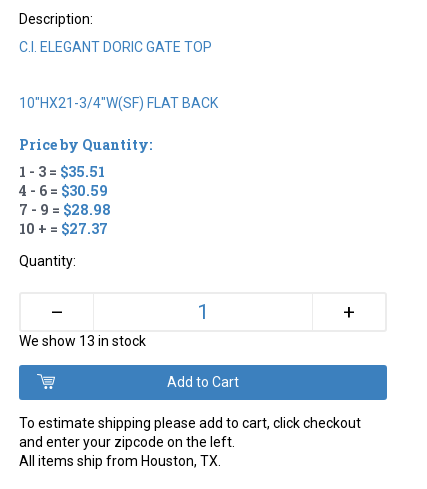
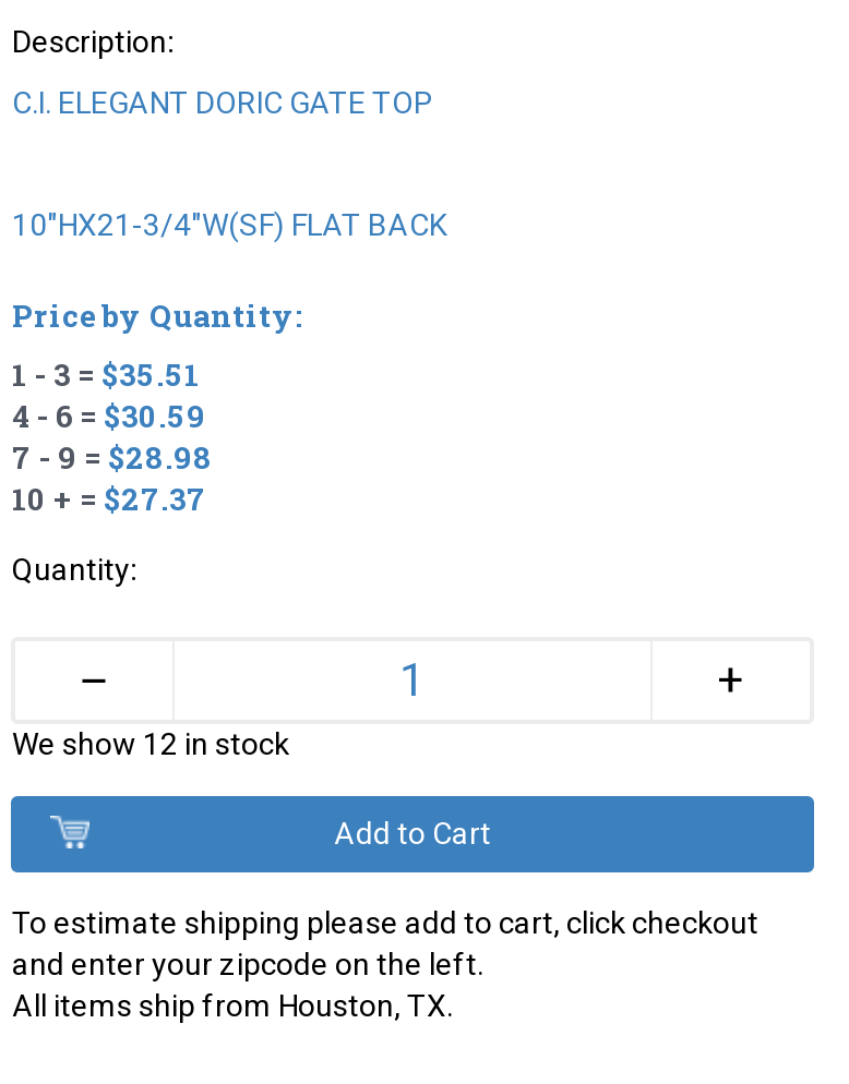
[19,333,146,349] We show 13 in stock -> [12,726,289,761] We show 12 in stock

